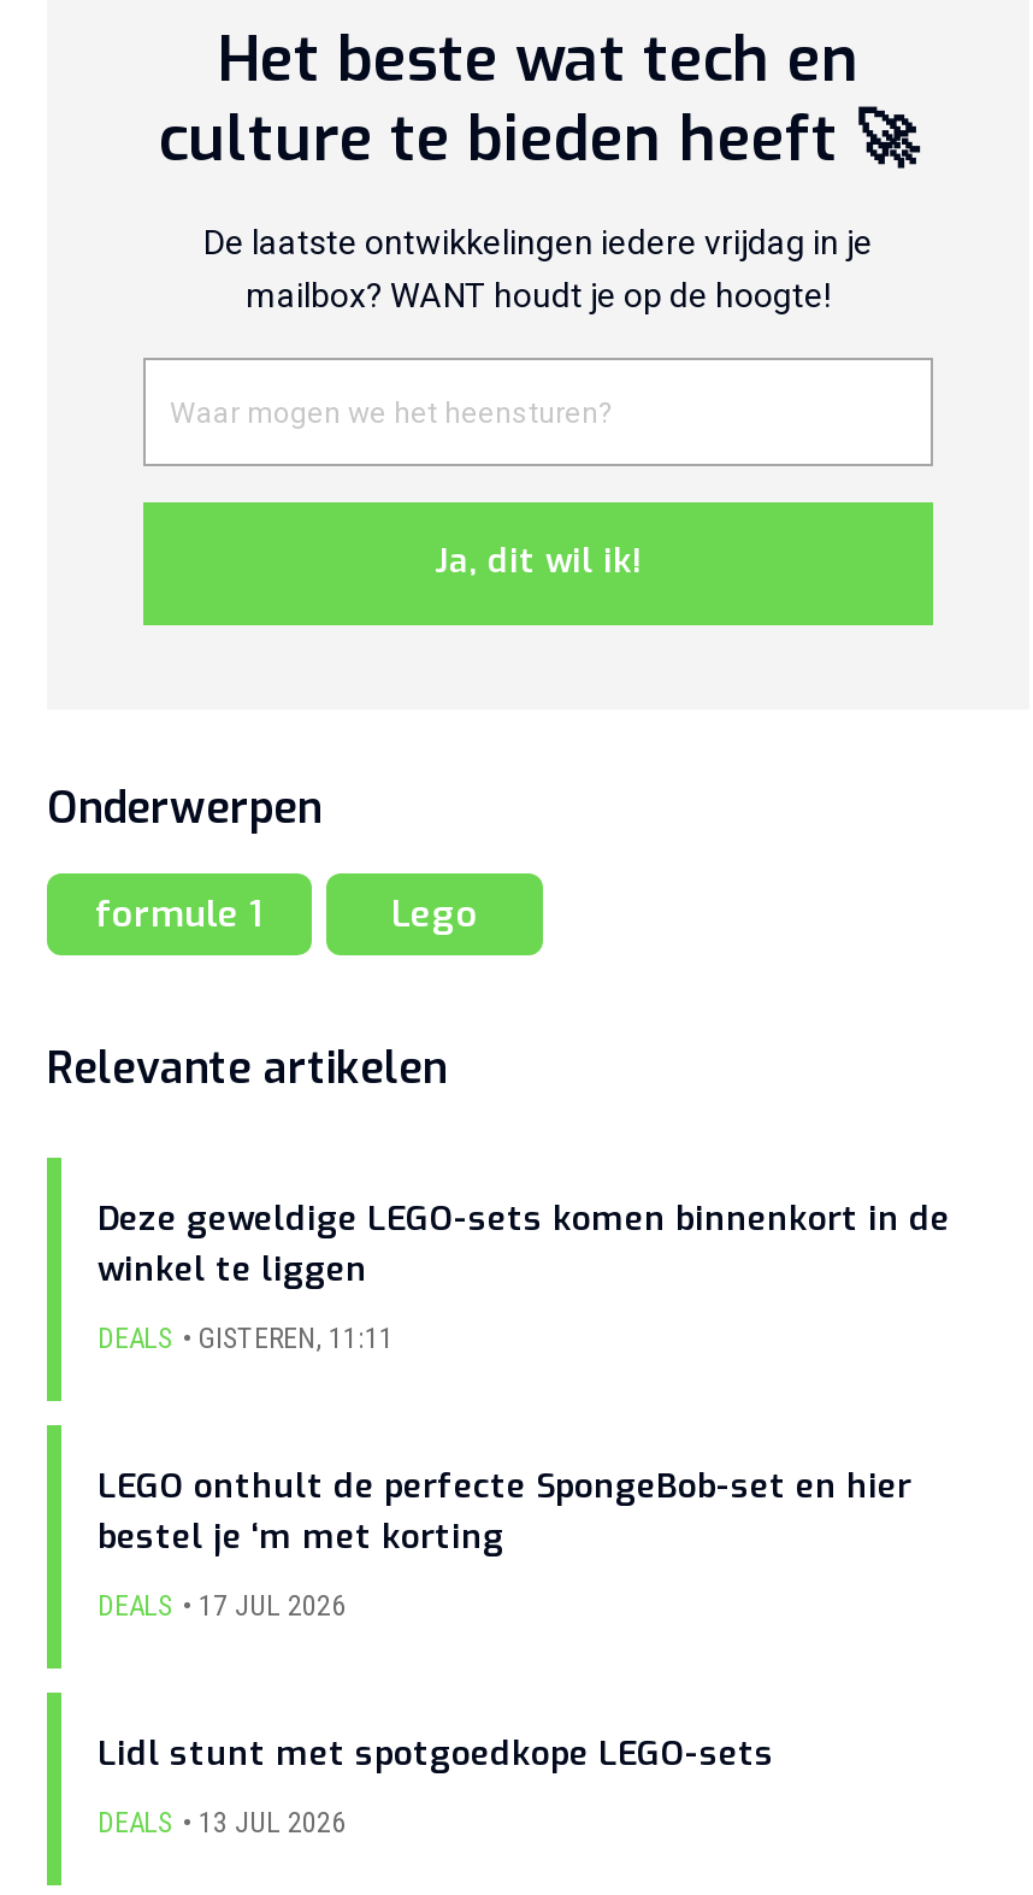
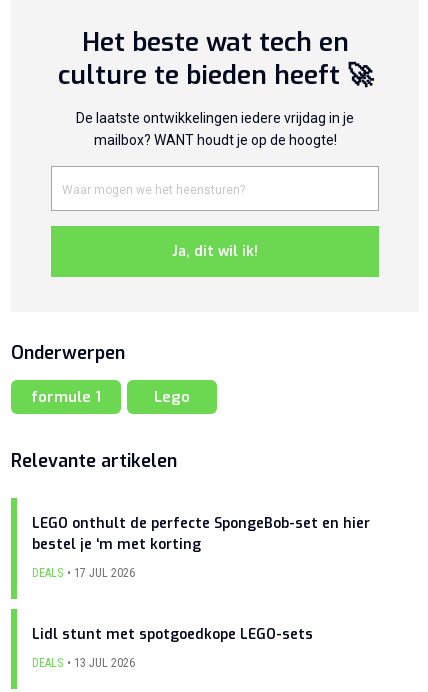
[98,1196,950,1355] Deze geweldige LEGO-sets komen binnenkort in de | winkel te liggen | DEALS GISTEREN, 11:11 -> none

